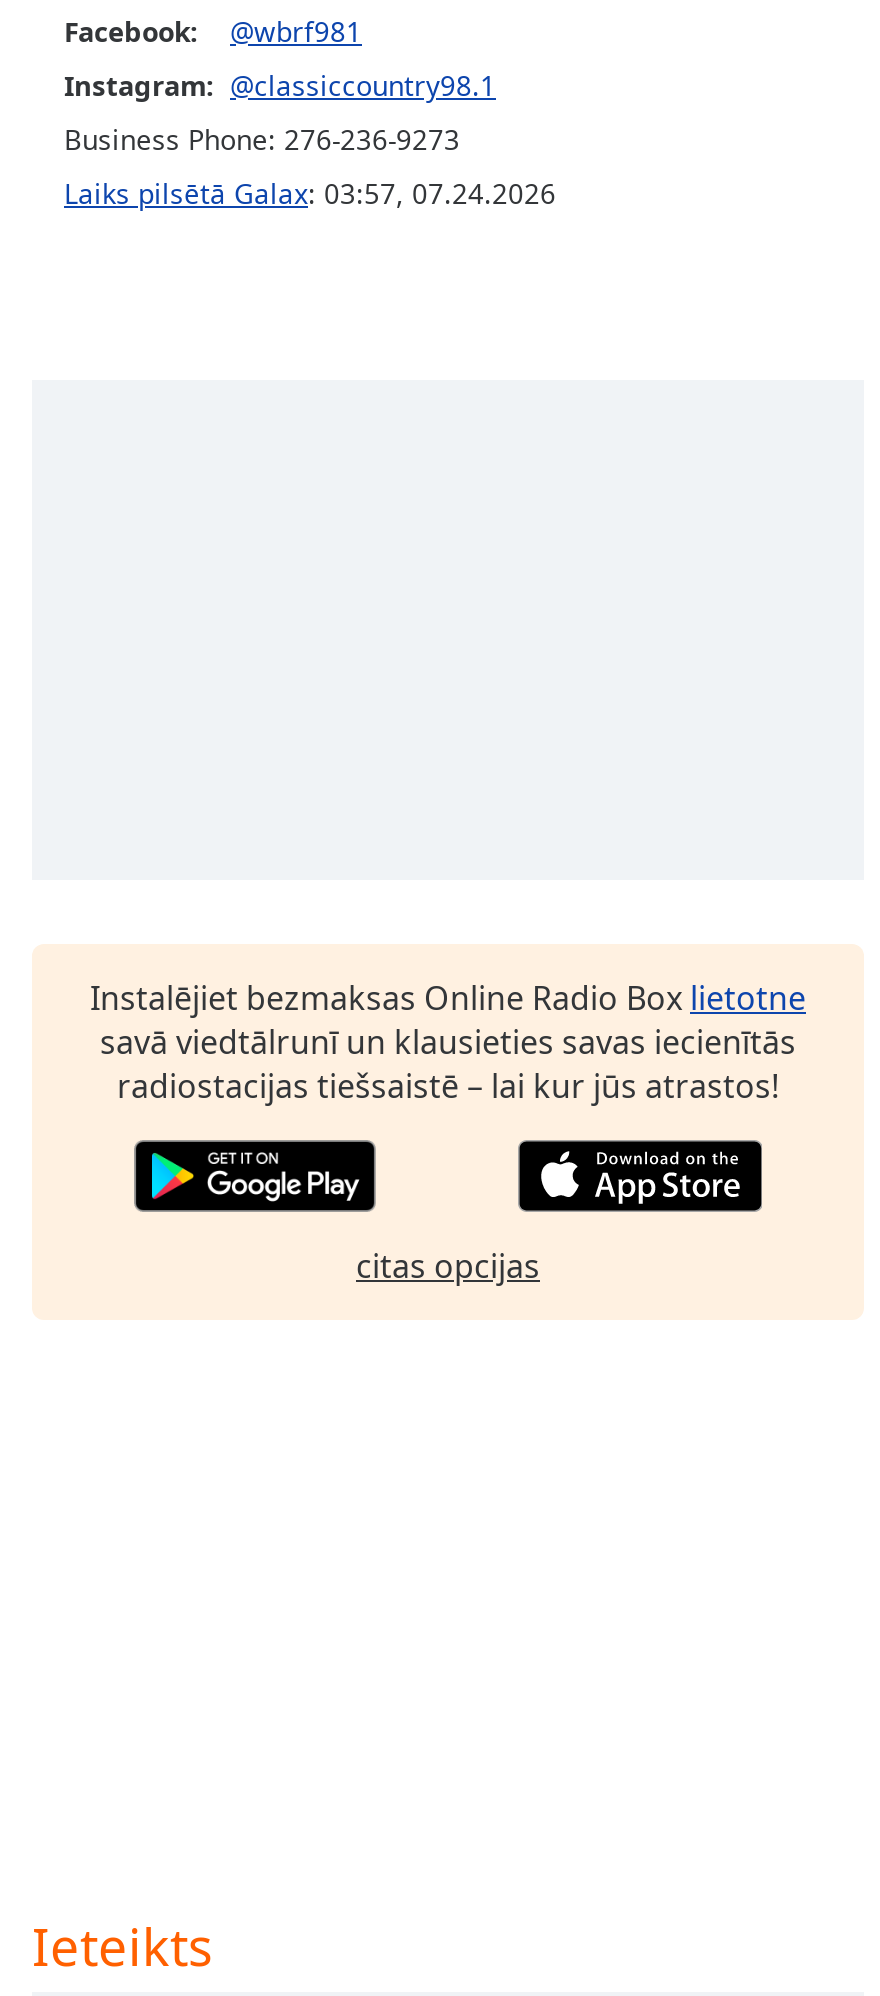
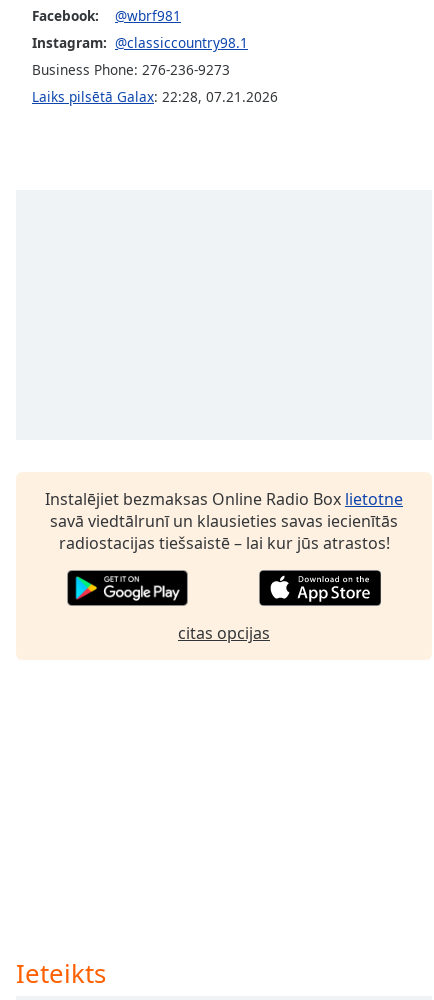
[64,173,556,211] Laiks pilsētā Galax: 03:57, 07.24.2026 -> [32,87,278,106] Laiks pilsētā Galax: 22:28, 07.21.2026

